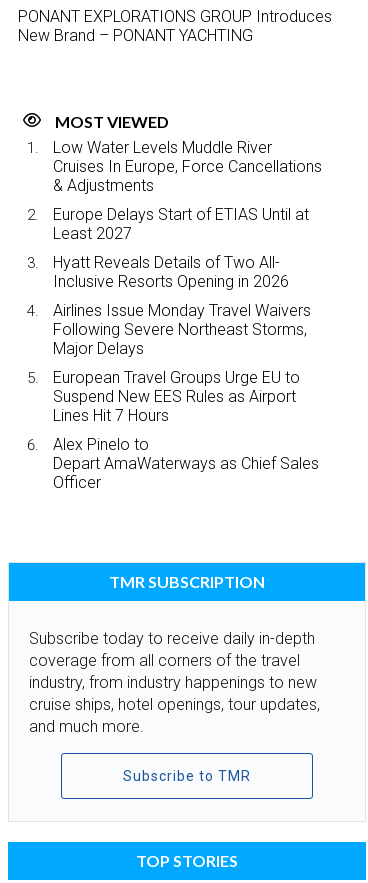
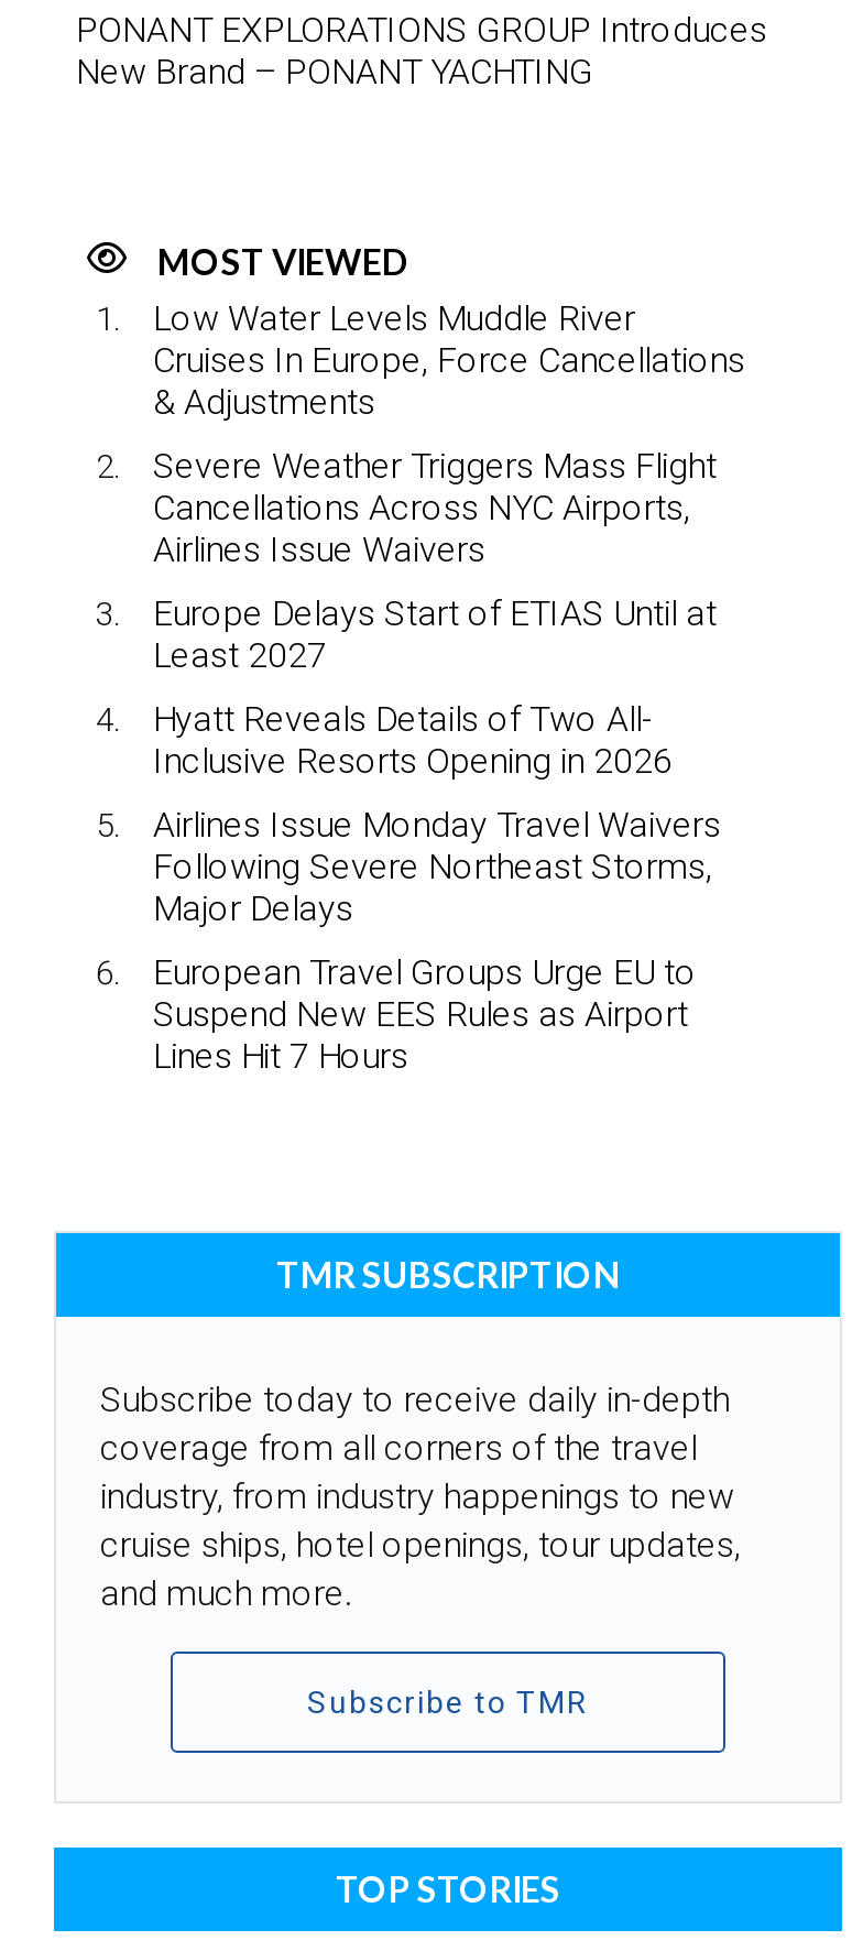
none -> [153,446,717,572] Severe Weather Triggers Mass Flight | Cancellations Across NYC Airports, | Airlines Issue Waivers
moved [53,205,311,425] -> [153,594,721,1078]: Europe Delays Start of ETIAS Until at | Least 2027 | Hyatt Reveals Details of Two All- | ... | Suspend New EES Rules as Airport | Lines Hit 7 Hours
[53,435,319,492] Alex Pinelo to | Depart AmaWaterways as Chief Sales | Officer -> none

